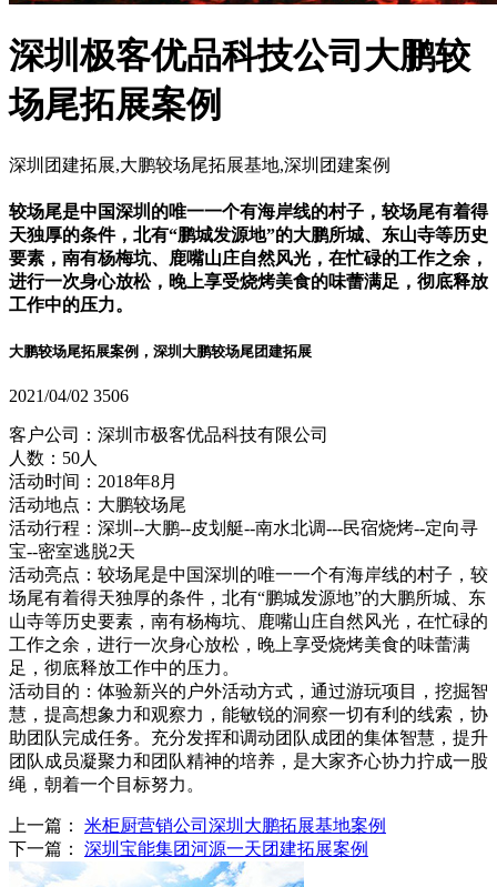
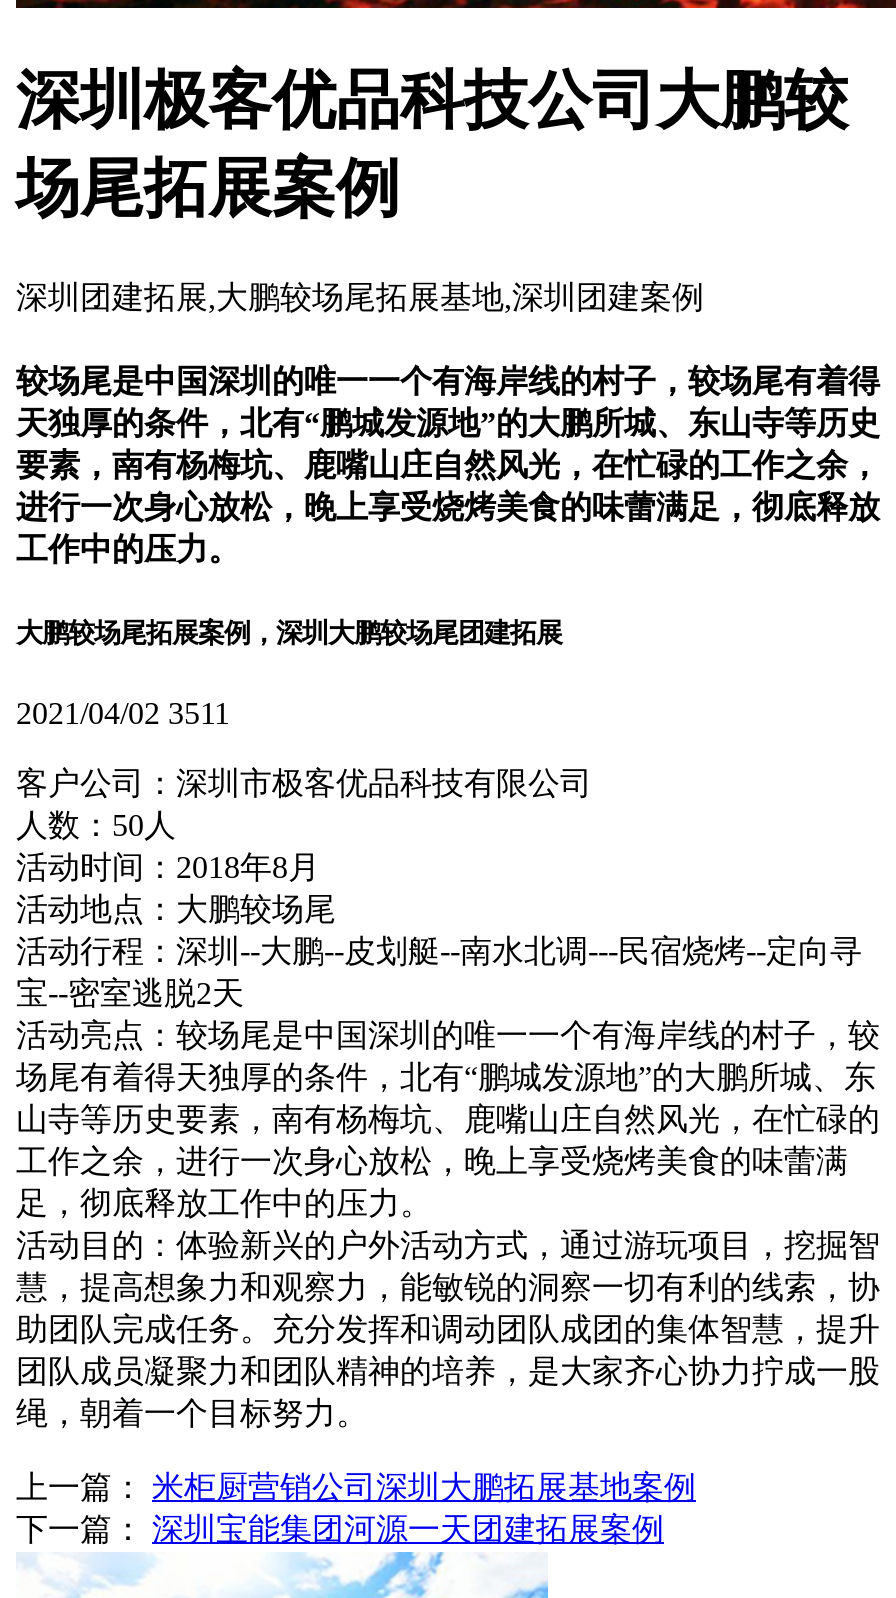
[9,387,129,406] 2021/04/02 3506 -> [16,697,230,731] 2021/04/02 3511

